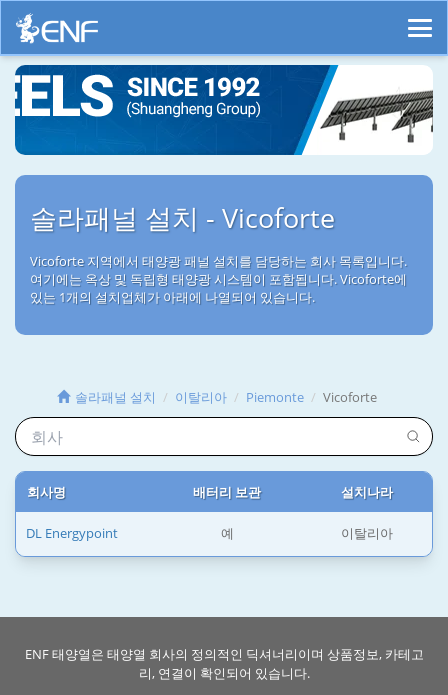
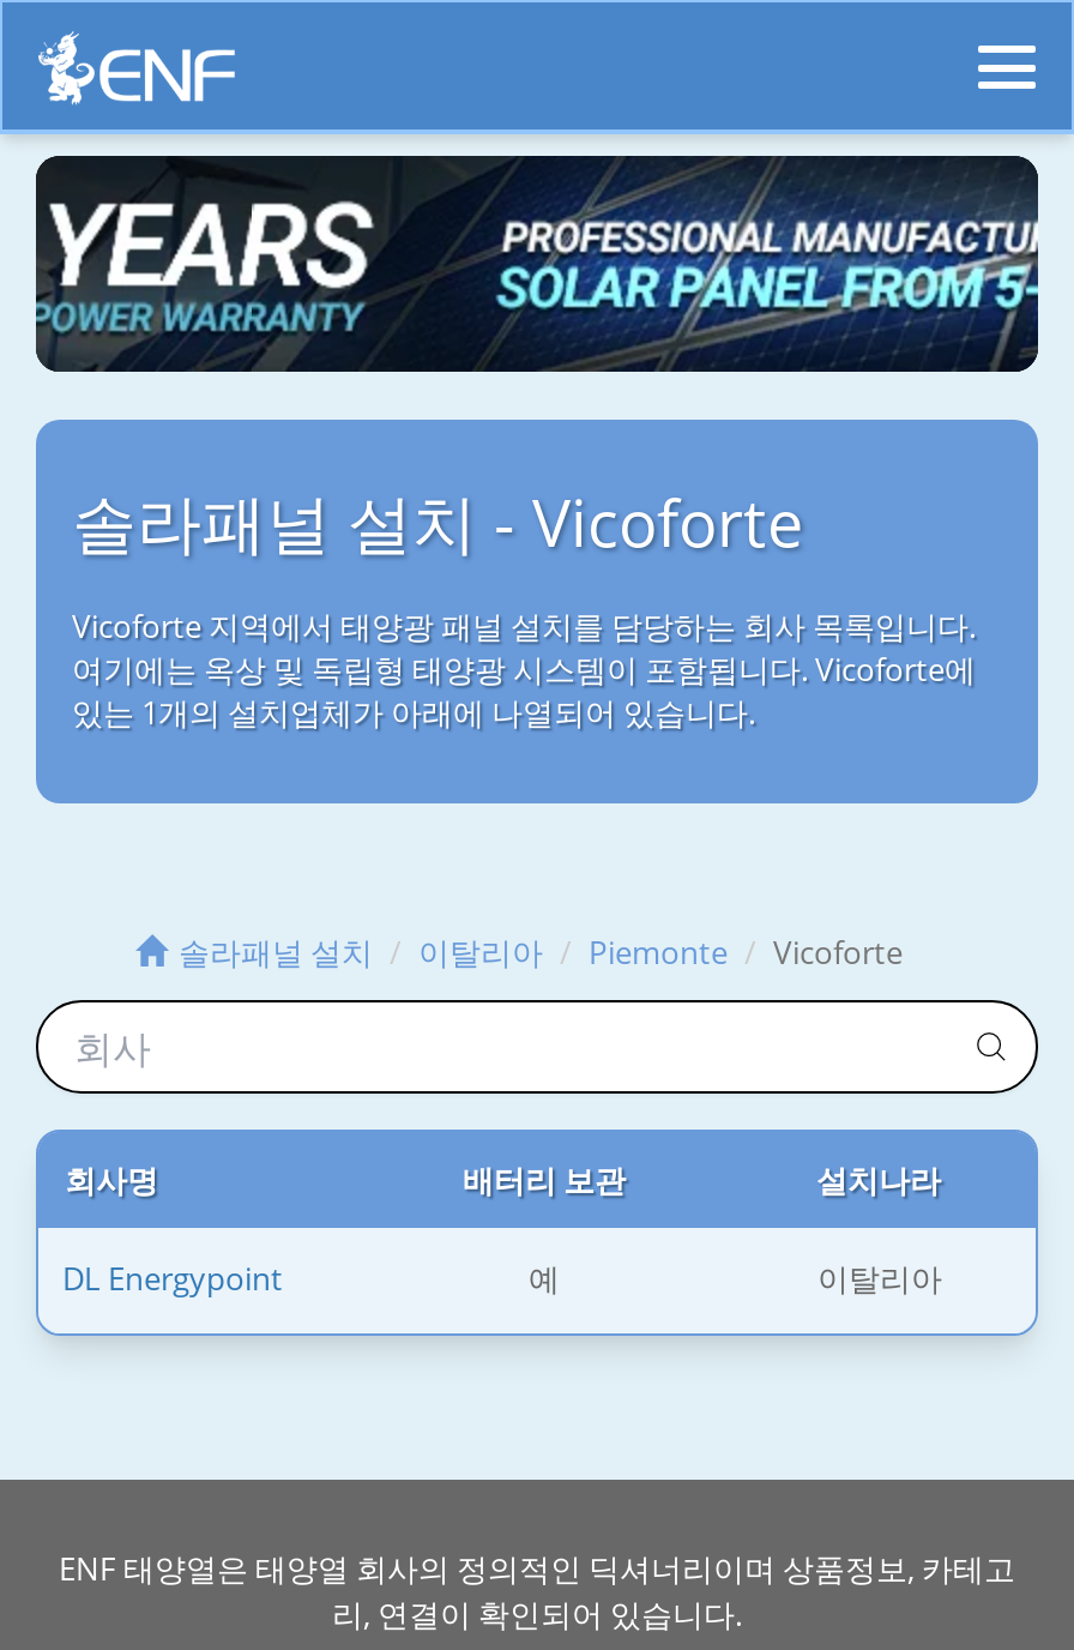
[14,64,434,156] [image] -> [34,153,1040,374] [image]

